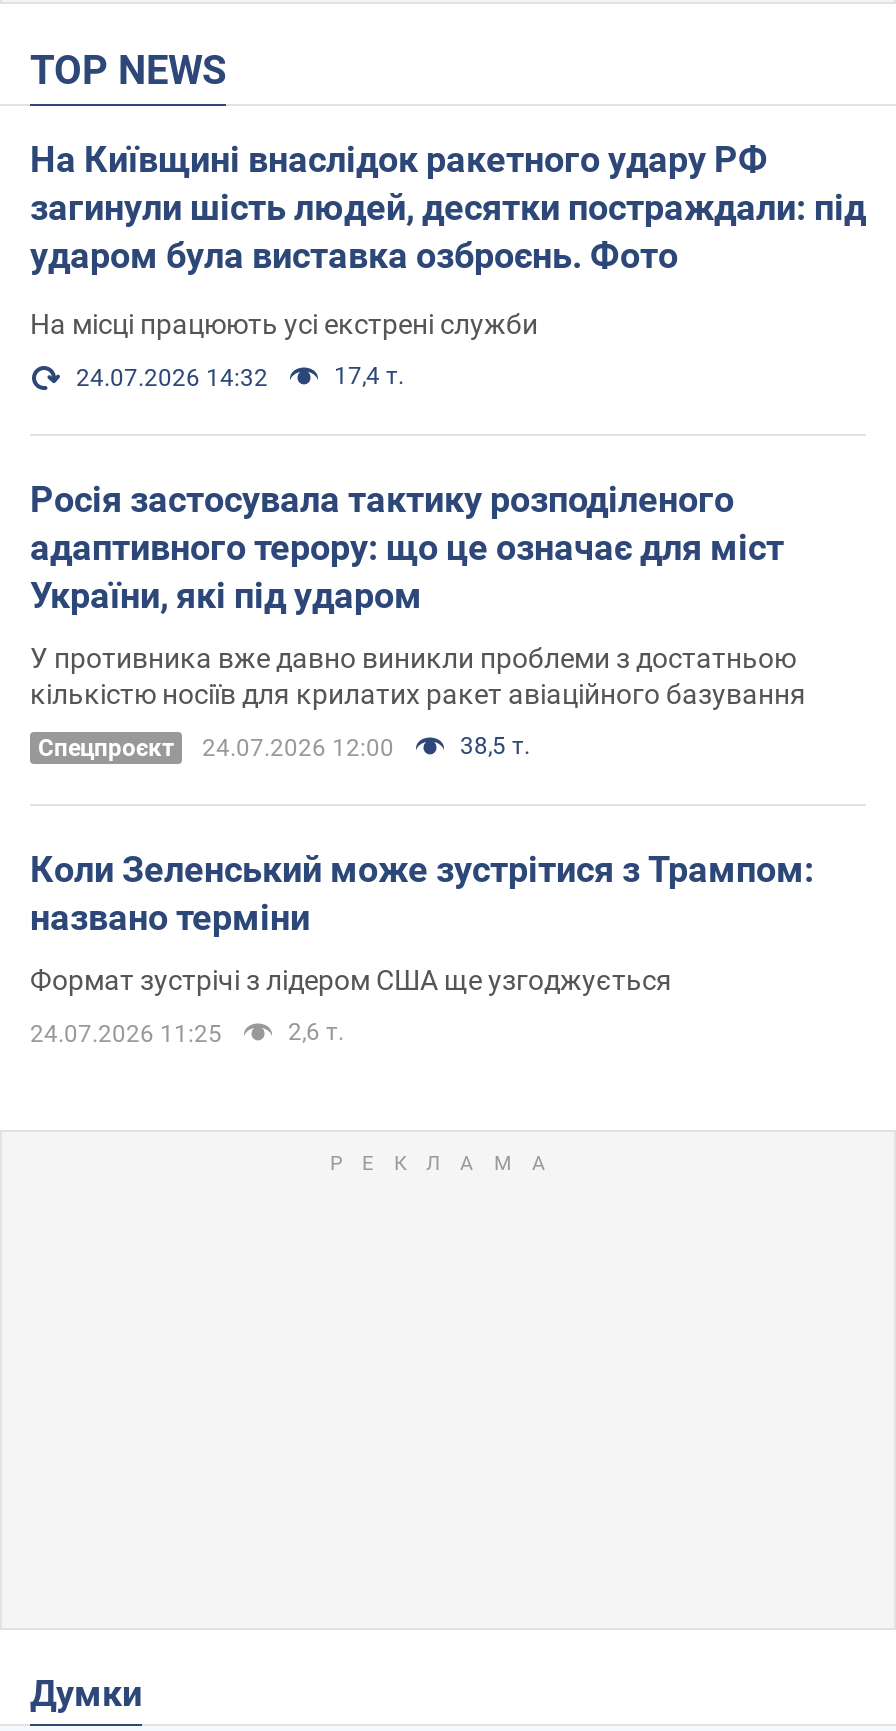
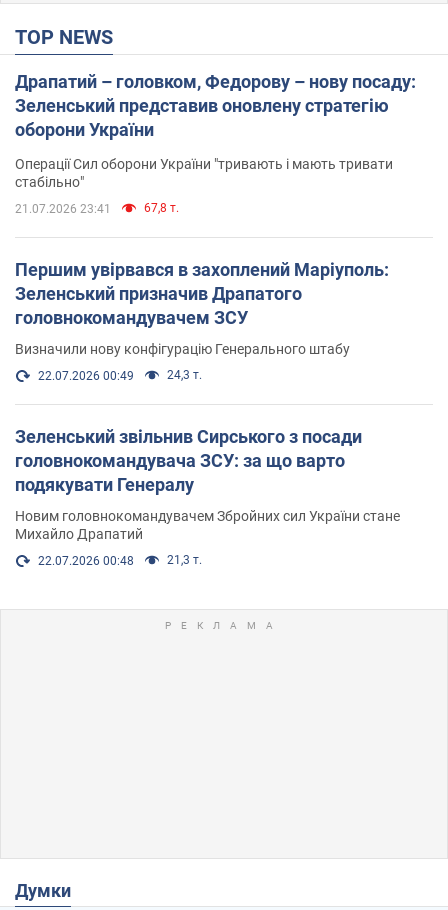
[30,139,866,277] На Київщині внаслідок ракетного удару РФ | загинули шість людей, десятки постраждали: під | ударом була виставка озброєнь. Фото -> [15,71,416,140] Драпатий – головком, Федорову – нову посаду: | Зеленський представив оновлену стратегію | оборони України
[30,309,538,341] На місці працюють усі екстрені служби -> [15,156,393,190] Операції Сил оборони України "тривають і мають тривати | стабільно"
[76,363,404,393] 24.07.2026 14:32 | 17,4 т. -> [15,201,179,216] 21.07.2026 23:41 | 67,8 т.
[30,479,784,617] Росія застосувала тактику розподіленого | адаптивного терору: що це означає для міст | України, які під ударом -> [15,259,389,328] Першим увірвався в захоплений Маріуполь: | Зеленський призначив Драпатого | головнокомандувачем ЗСУ
[30,643,806,711] У противника вже давно виникли проблеми з достатньою | кількістю носіїв для крилатих ракет авіаційного базування -> [15,341,350,357] Визначили нову конфігурацію Генерального штабу
[38,733,530,763] Cпецпроєкт | 24.07.2026 12:00 | 38,5 т. -> [38,368,202,383] 22.07.2026 00:49 | 24,3 т.
[30,849,814,939] Коли Зеленський може зустрітися з Трампом: | названо терміни -> [15,426,362,495] Зеленський звільнив Сирського з посади | головнокомандувача ЗСУ: за що варто | подякувати Генералу
[30,965,672,997] Формат зустрічі з лідером США ще узгоджується -> [15,508,400,542] Новим головнокомандувачем Збройних сил України стане | Михайло Драпатий
[30,1019,344,1049] 24.07.2026 11:25 | 2,6 т. -> [38,553,202,568] 22.07.2026 00:48 | 21,3 т.

